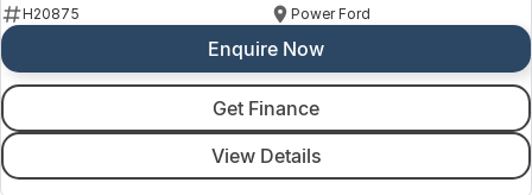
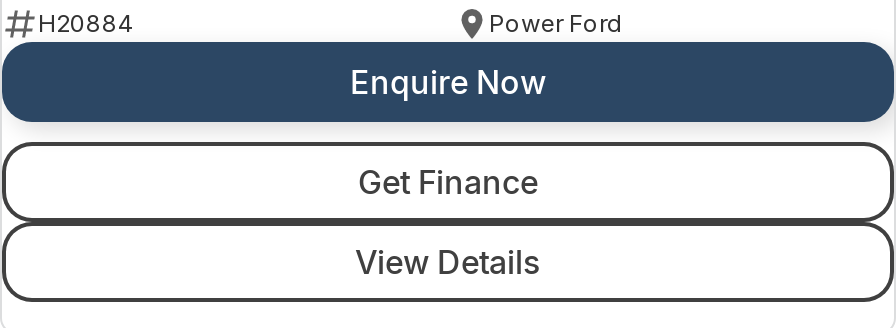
[23,5,80,23] H20875 -> [38,9,134,39] H20884

